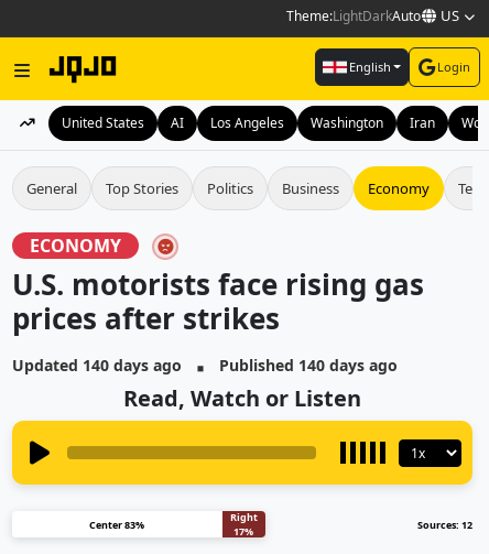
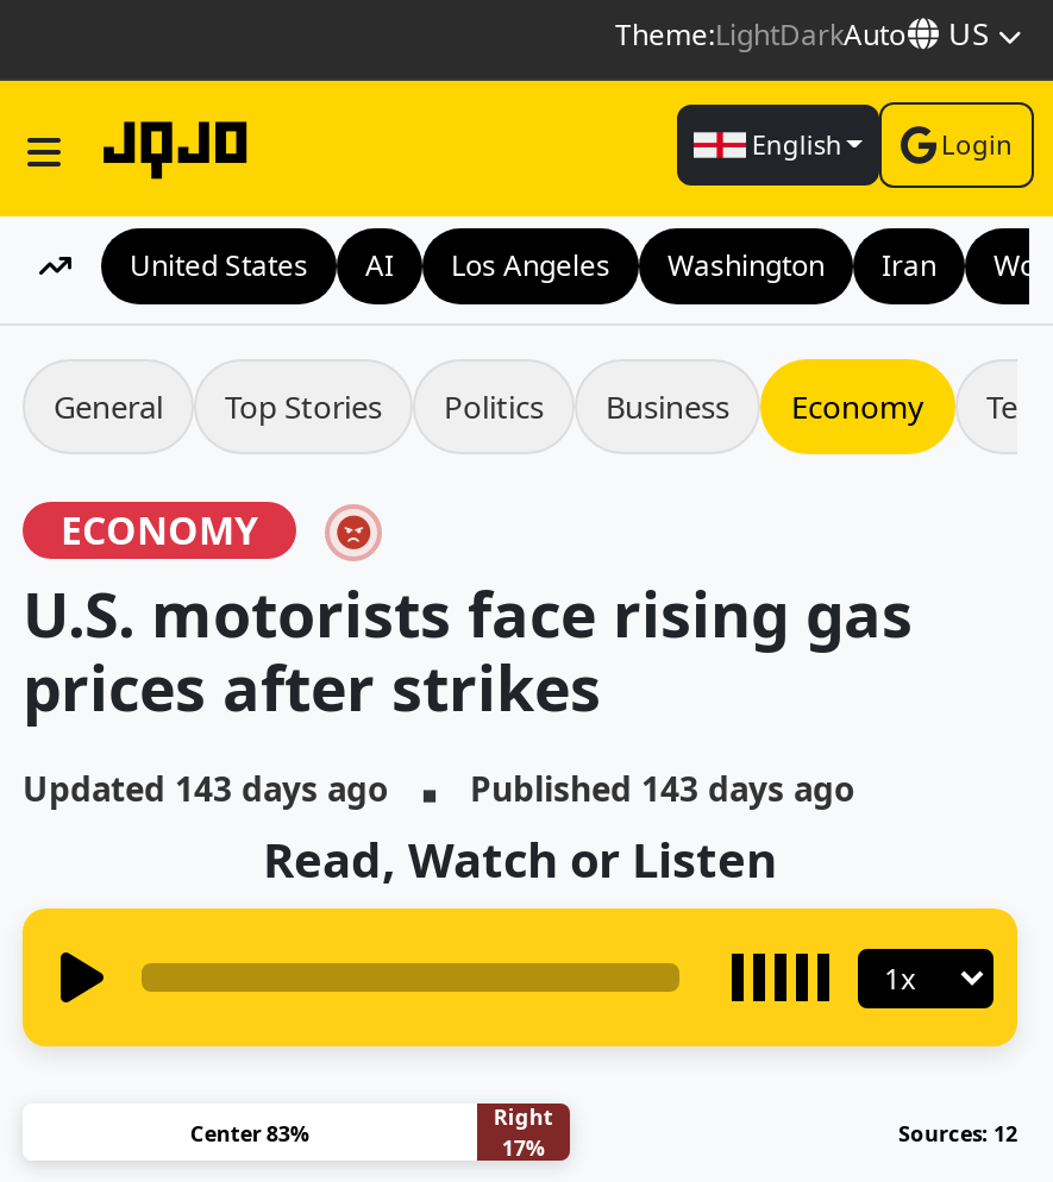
[12,355,182,376] Updated 140 days ago -> [23,766,389,811] Updated 143 days ago
[219,355,398,376] Published 140 days ago -> [470,766,855,811] Published 143 days ago

